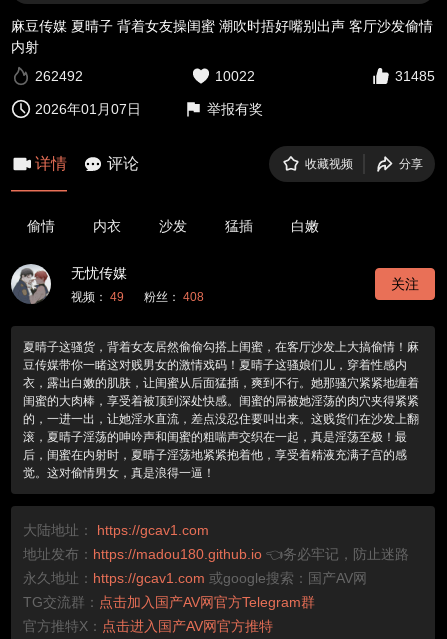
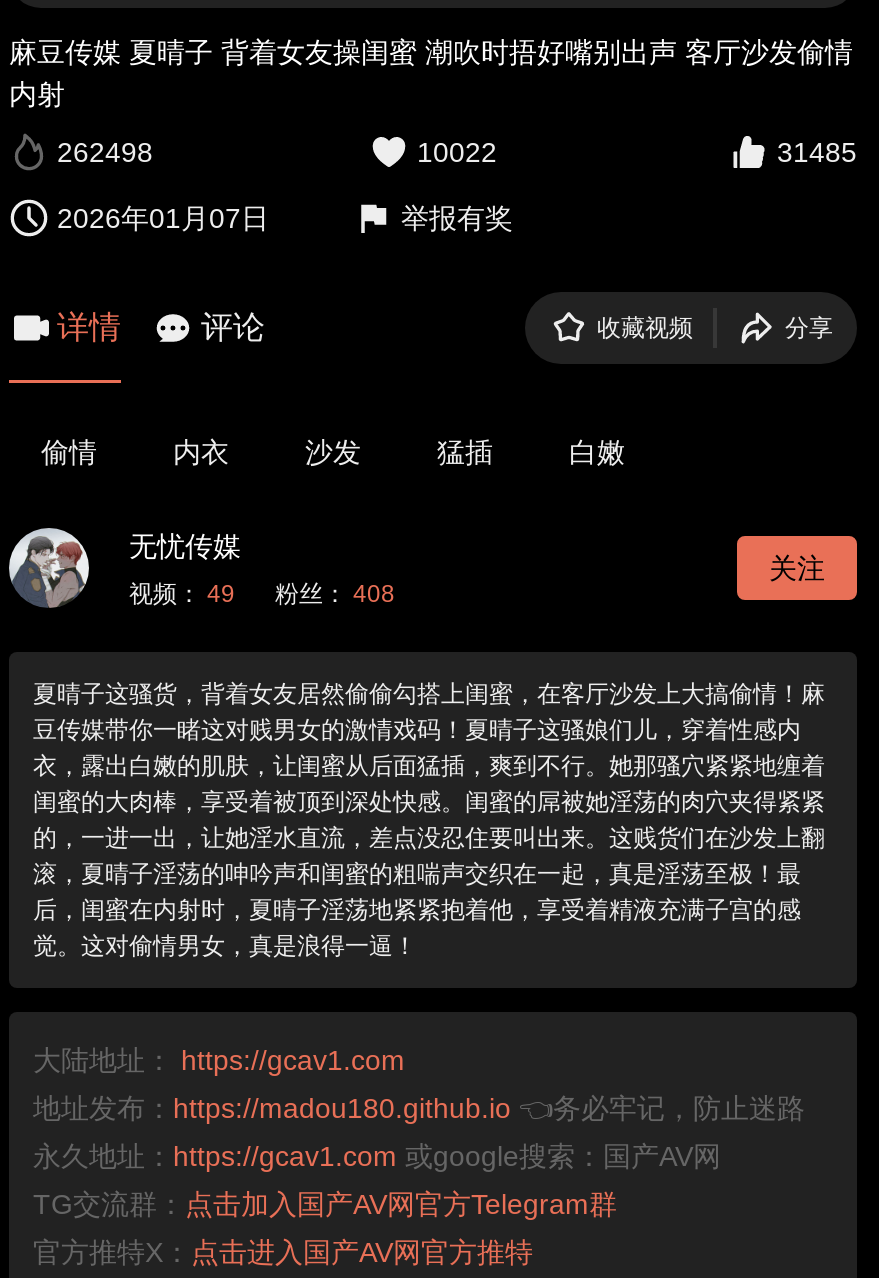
[35,67,83,83] 262492 -> [57,135,153,167] 262498

